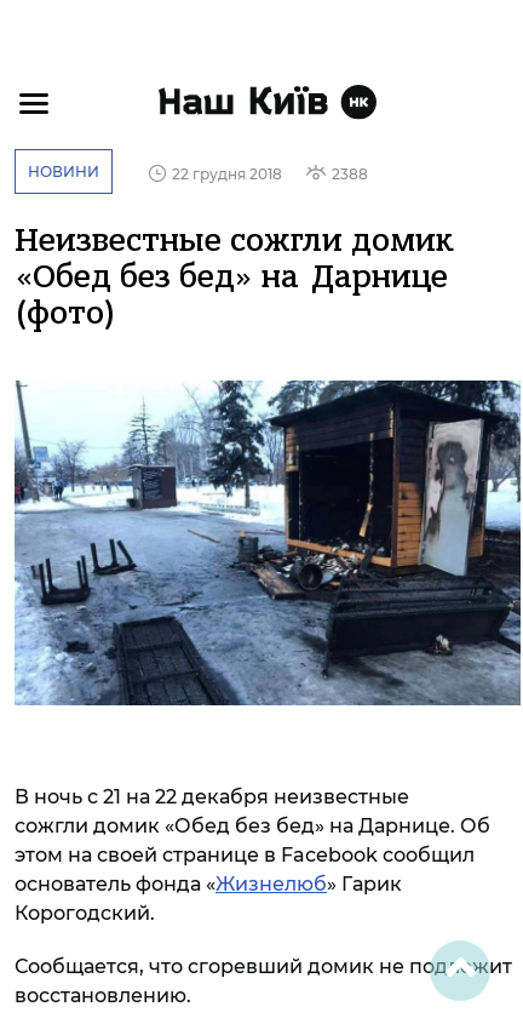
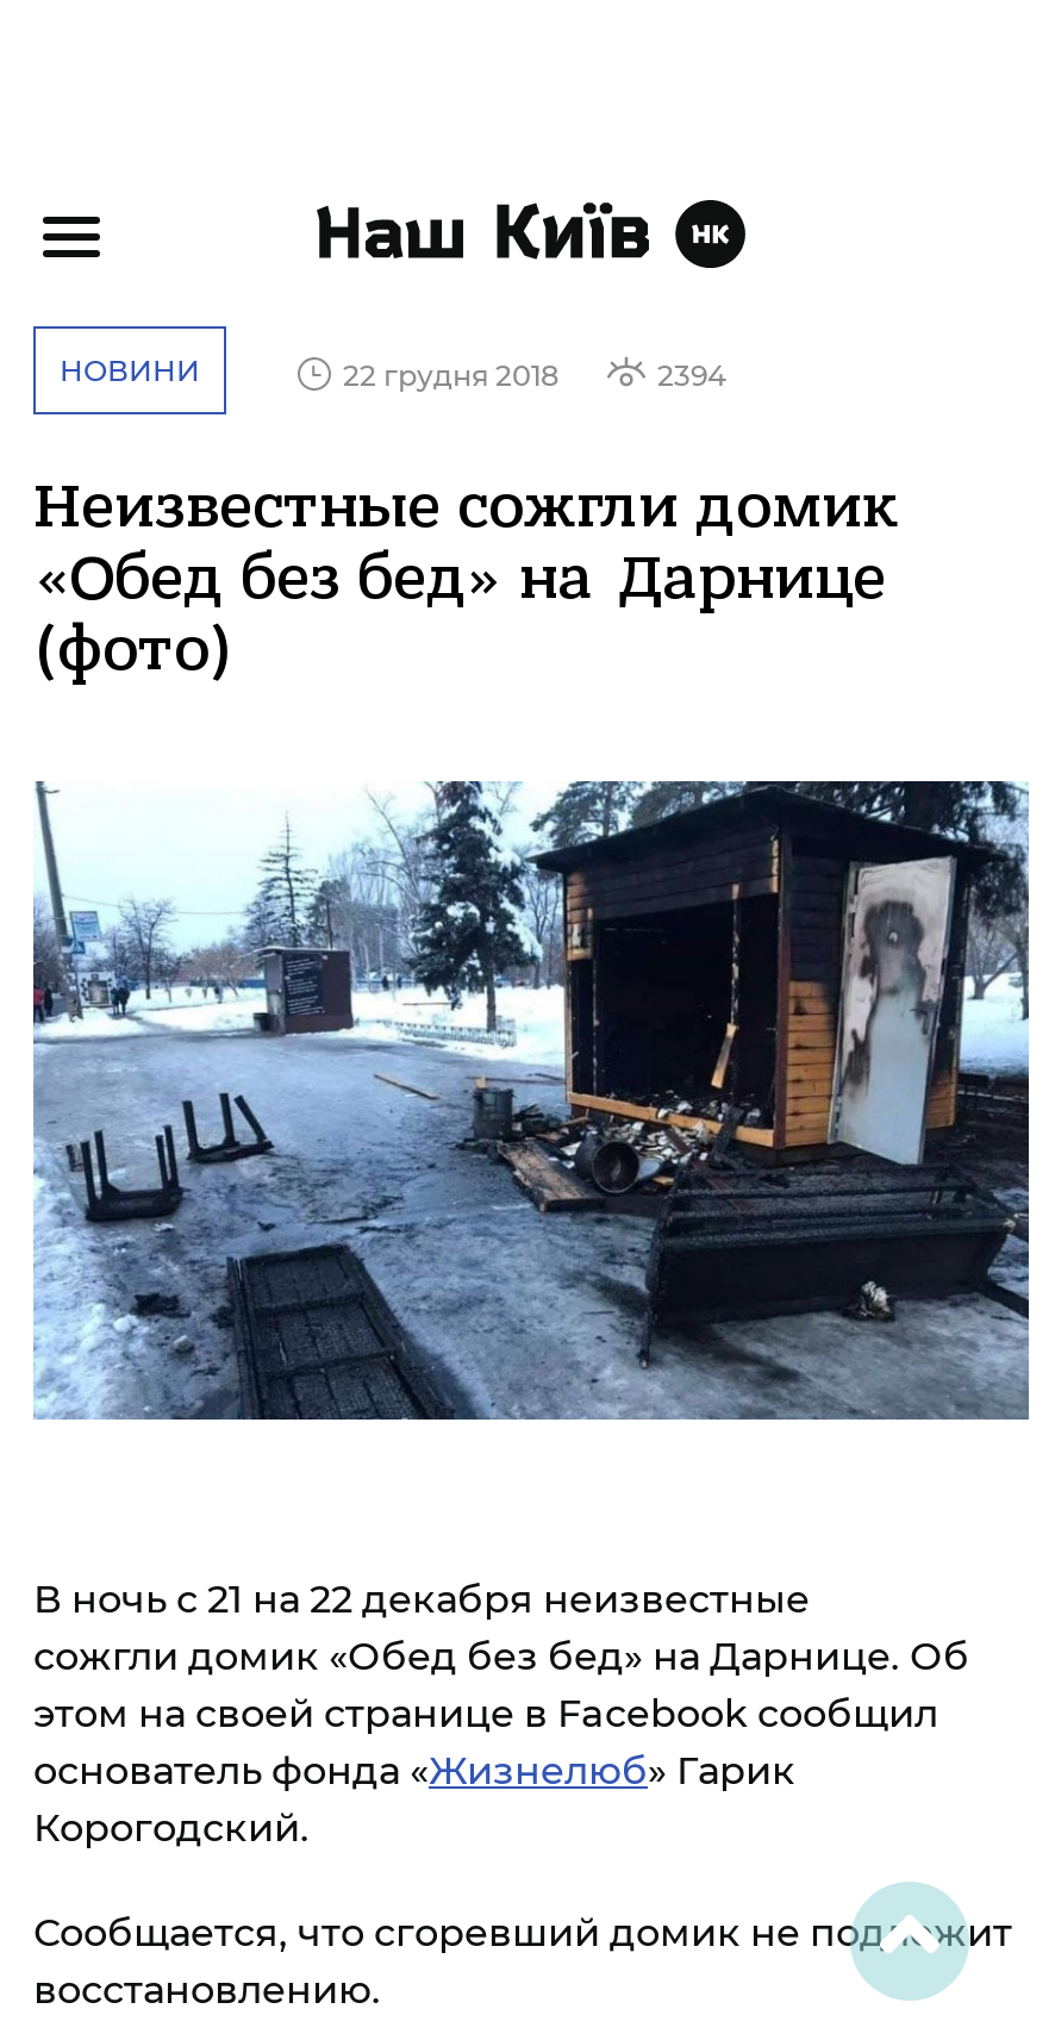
[332,165,368,183] 2388 -> [657,358,726,394] 2394

